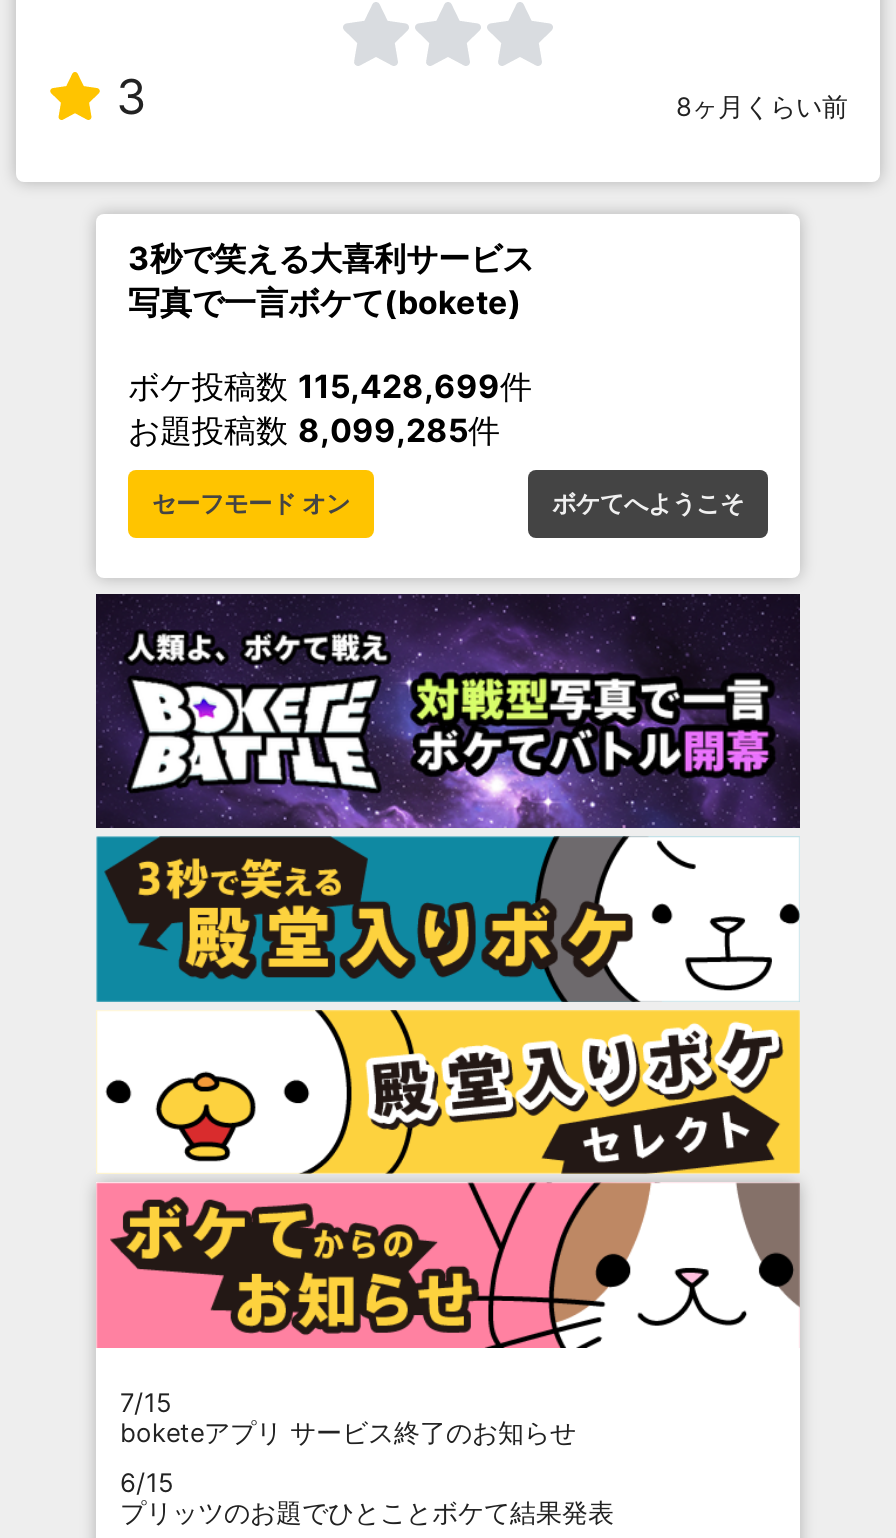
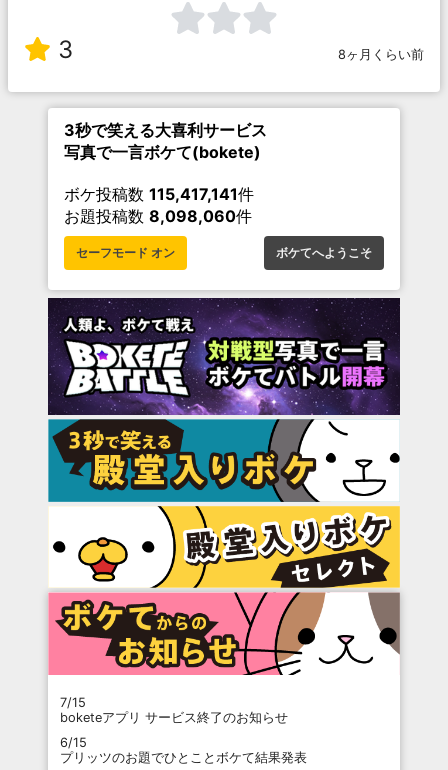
[128,366,532,406] ボケ投稿数115,428,699件 -> [64,184,254,204] ボケ投稿数115,417,141件
[128,410,500,450] お題投稿数8,099,285件 -> [64,206,252,226] お題投稿数8,098,060件

